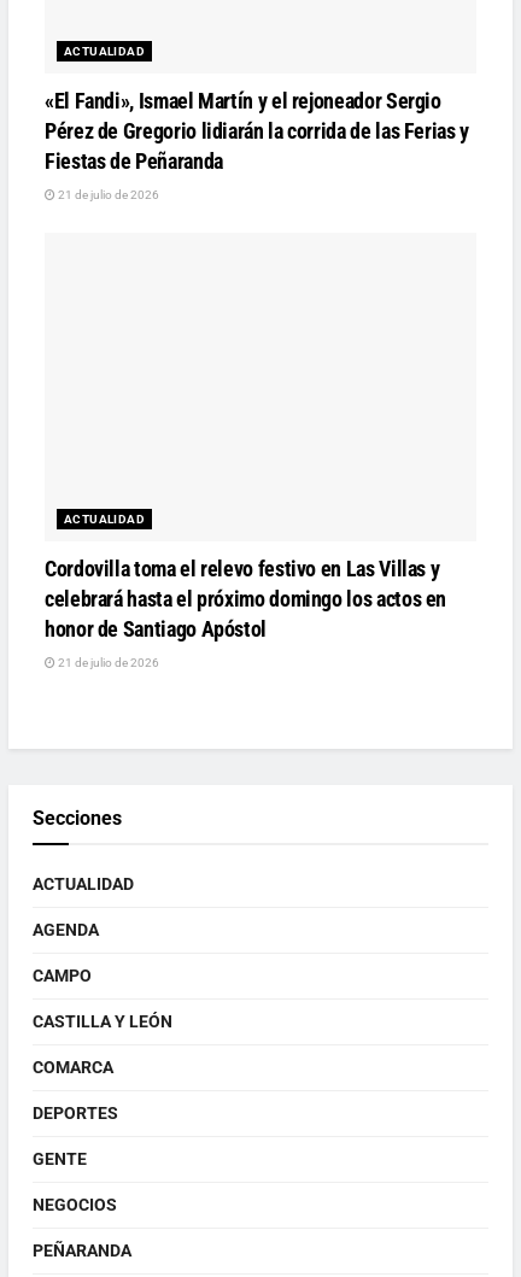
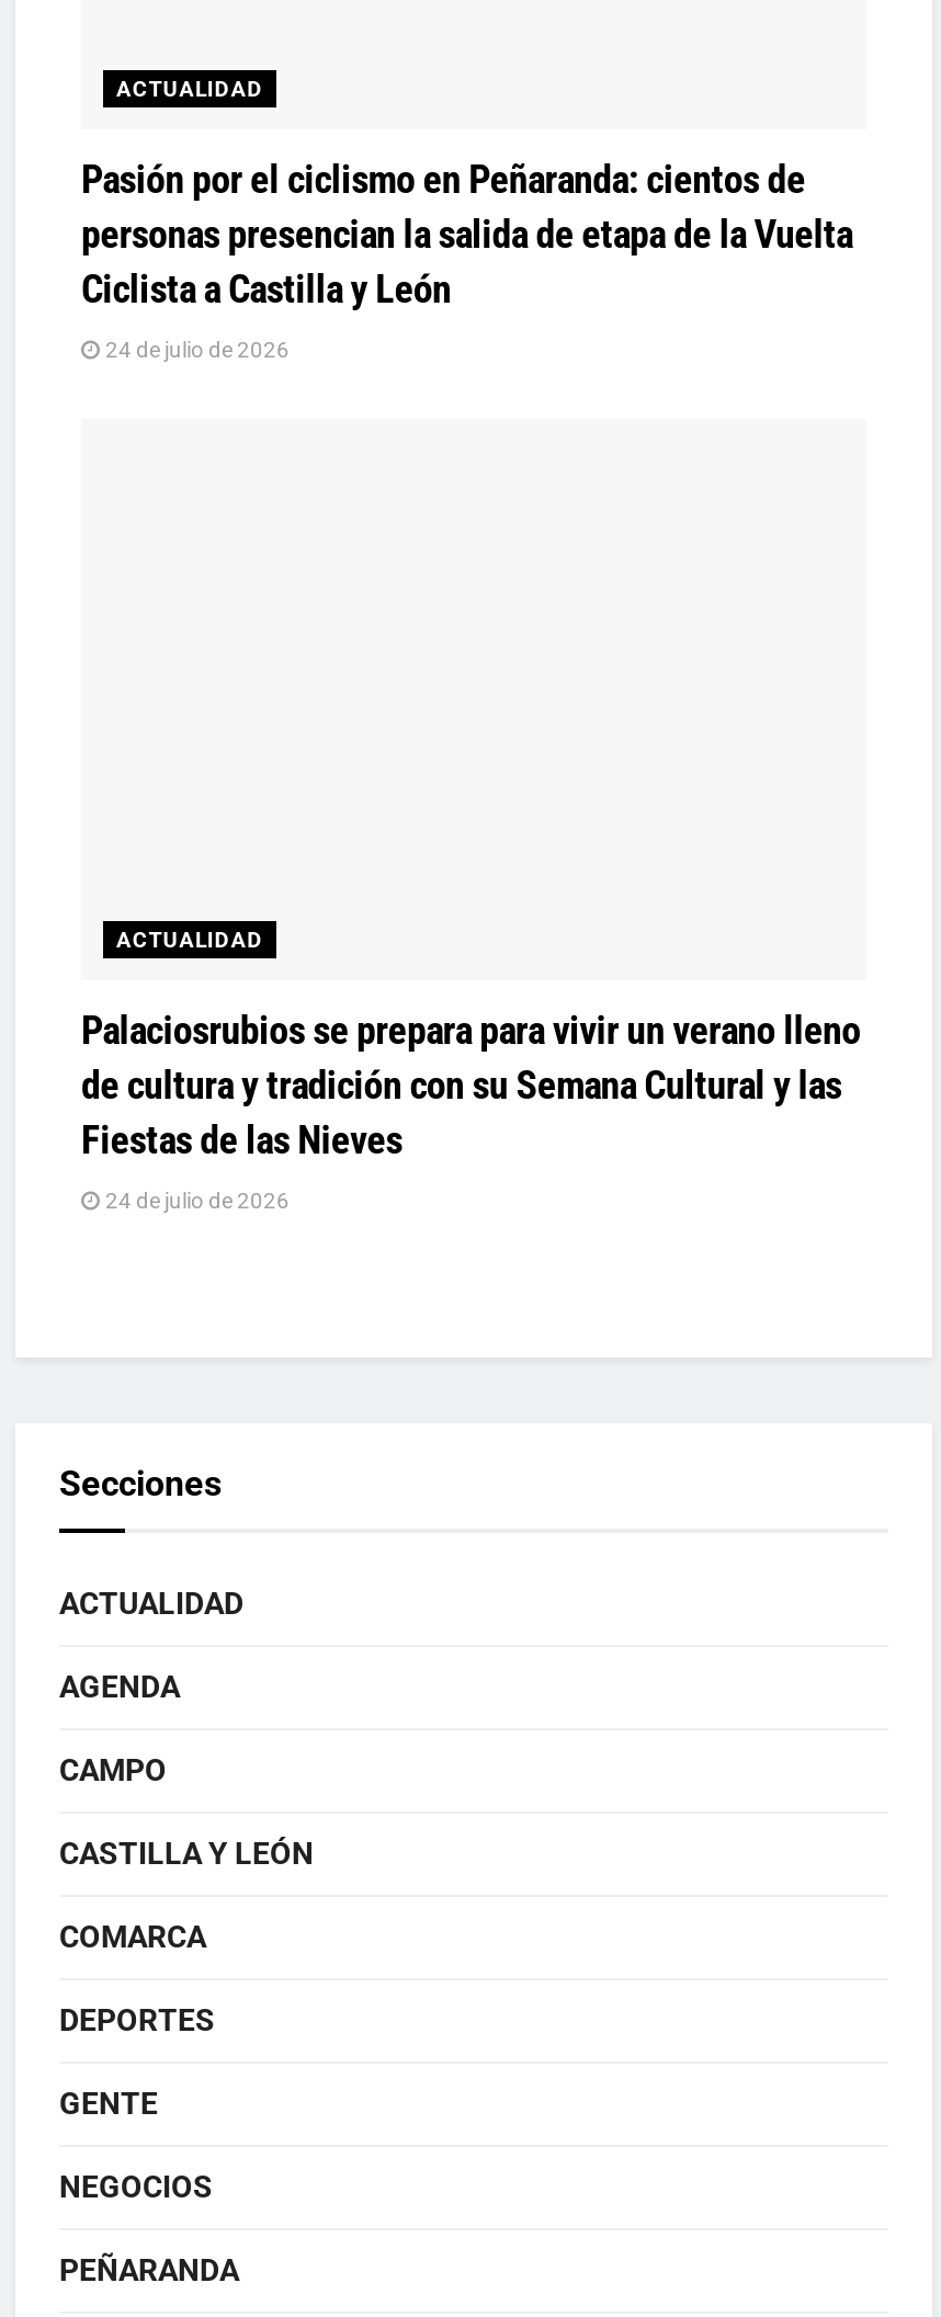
[45,88,469,173] «El Fandi», Ismael Martín y el rejoneador Sergio | Pérez de Gregorio lidiarán la corrida de las Ferias y | Fiestas de Peñaranda -> [81,155,852,311] Pasión por el ciclismo en Peñaranda: cientos de | personas presencian la salida de etapa de la Vuelta | Ciclista a Castilla y León
[55,188,159,201] 21 de julio de 2026 -> [101,337,290,361] 24 de julio de 2026
[45,556,446,641] Cordovilla toma el relevo festivo en Las Villas y | celebrará hasta el próximo domingo los actos en | honor de Santiago Apóstol -> [81,1006,860,1162] Palaciosrubios se prepara para vivir un verano lleno | de cultura y tradición con su Semana Cultural y las | Fiestas de las Nieves
[55,656,159,669] 21 de julio de 2026 -> [101,1188,290,1212] 24 de julio de 2026

